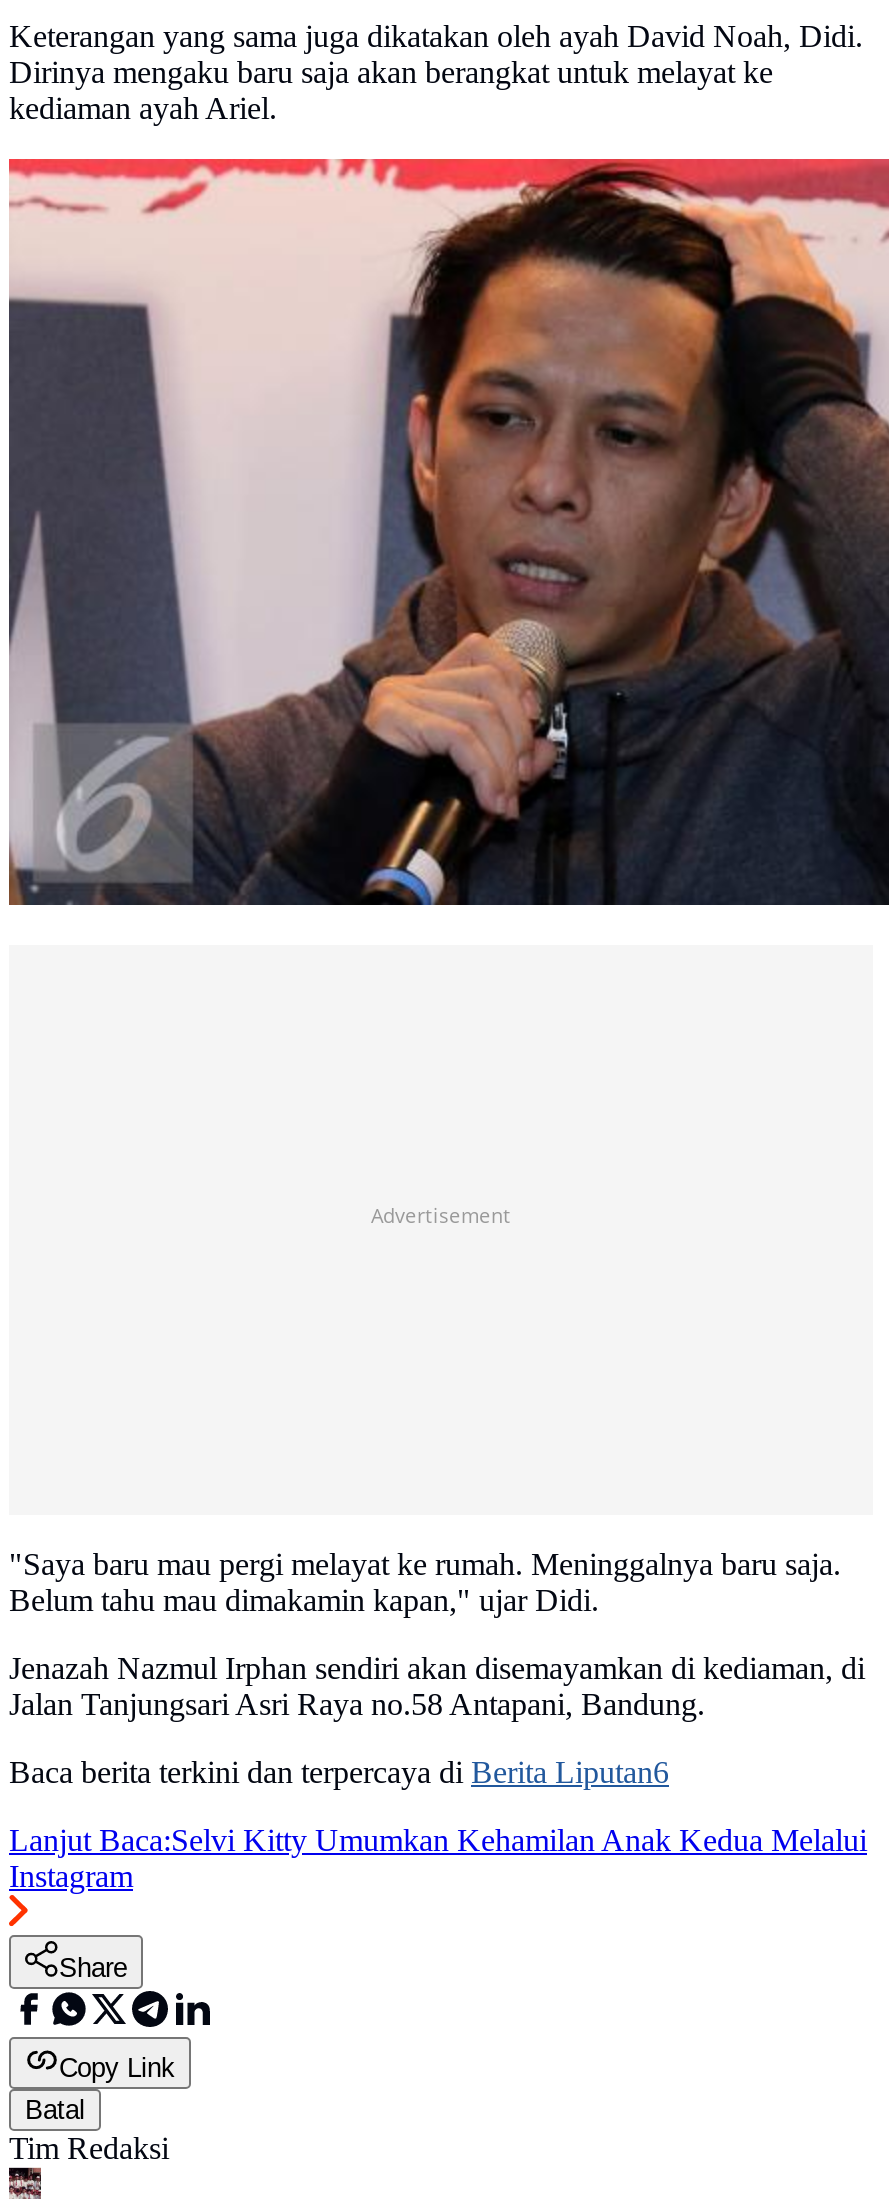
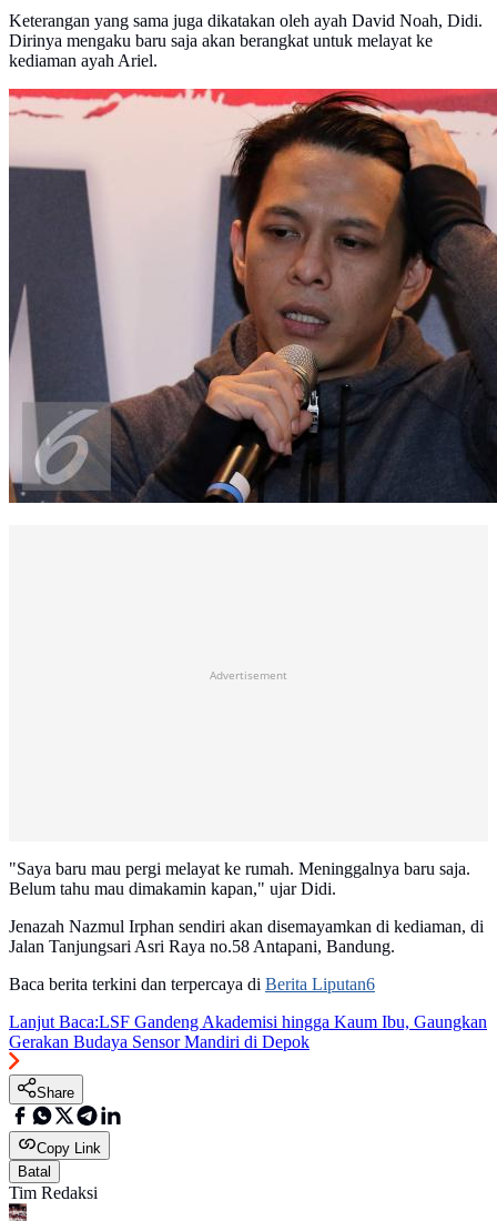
[9,1824,867,1894] Lanjut Baca:Selvi Kitty Umumkan Kehamilan Anak Kedua Melalui | Instagram -> [9,1013,487,1052] Lanjut Baca:LSF Gandeng Akademisi hingga Kaum Ibu, Gaungkan | Gerakan Budaya Sensor Mandiri di Depok

